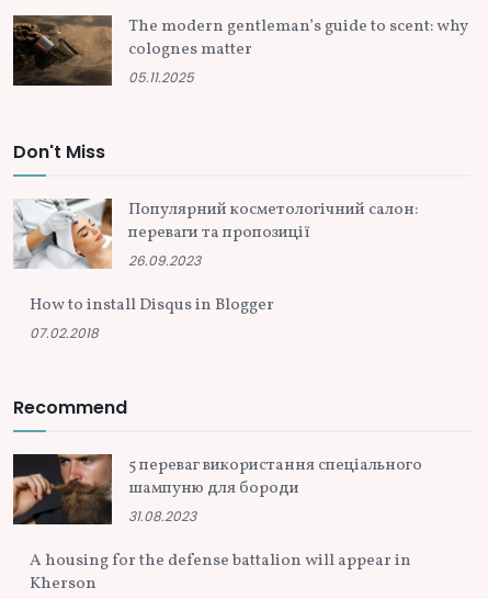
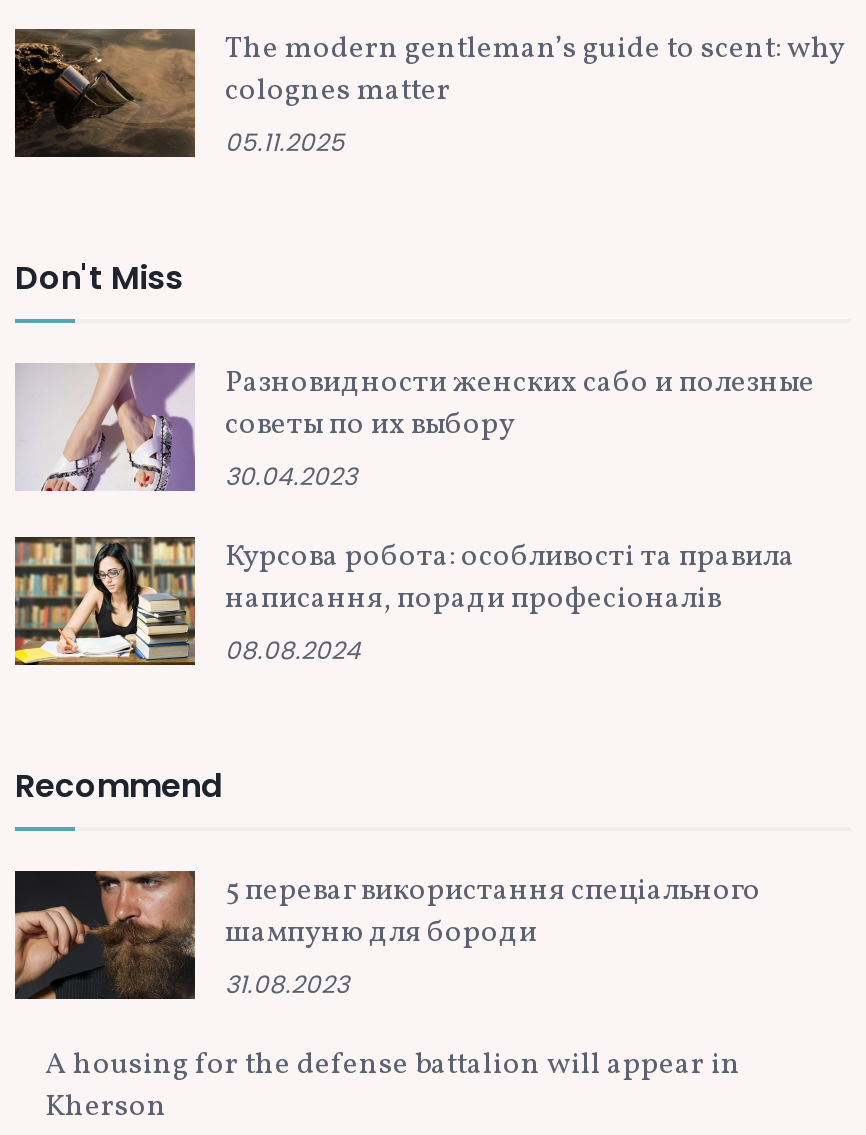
[14,197,418,270] [image] | Популярний косметологічний салон: | переваги та пропозиції | 26.09.2023 -> [17,361,815,493] [image] | Разновидности женских сабо и полезные | советы по их выбору | 30.04.2023
[30,294,274,342] How to install Disqus in Blogger | 07.02.2018 -> [225,536,795,666] Курсова робота: особливості та правила | написання, поради професіоналів | 08.08.2024

